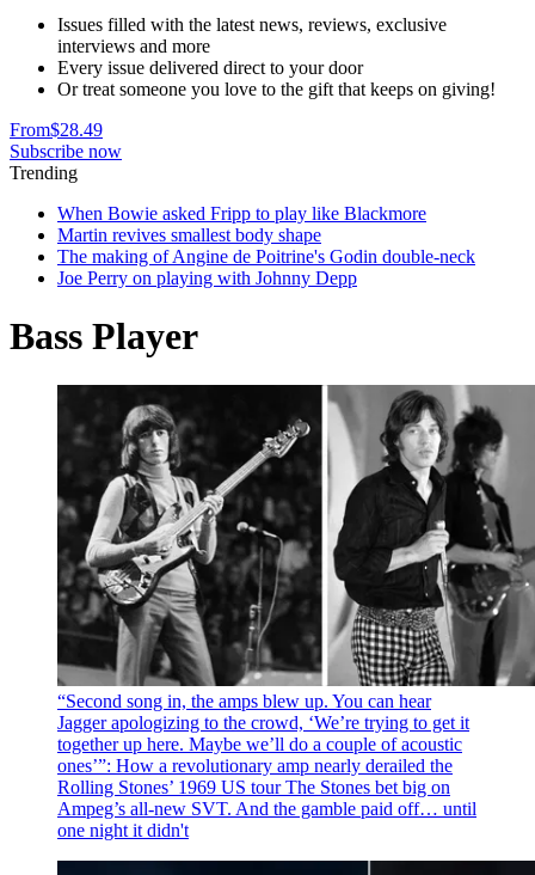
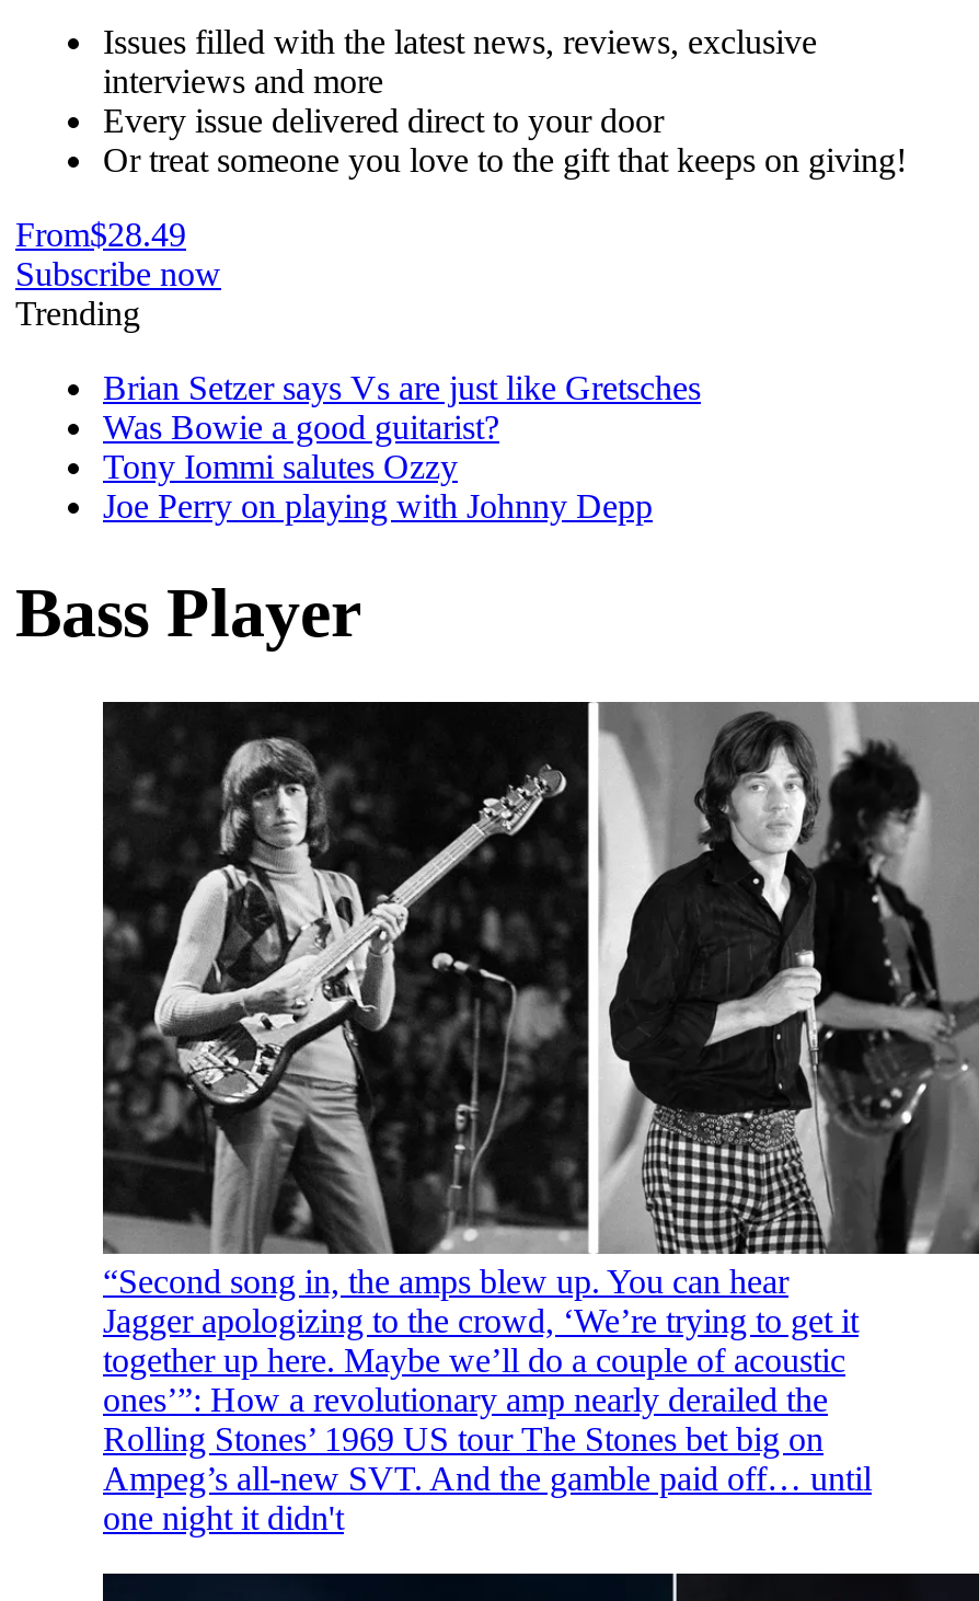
[57,203,475,266] When Bowie asked Fripp to play like Blackmore | Martin revives smallest body shape | The making of Angine de Poitrine's Godin double-neck -> [103,369,701,485] Brian Setzer says Vs are just like Gretsches | Was Bowie a good guitarist? | Tony Iommi salutes Ozzy

